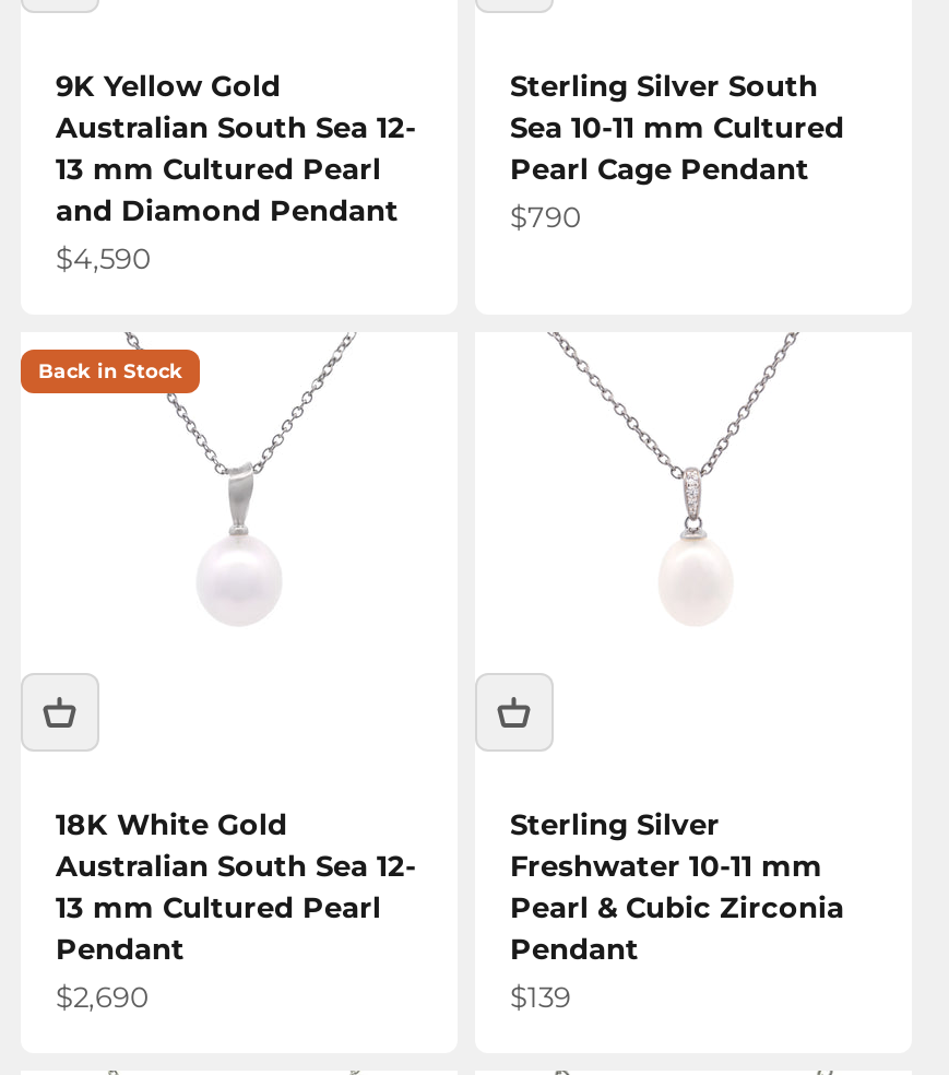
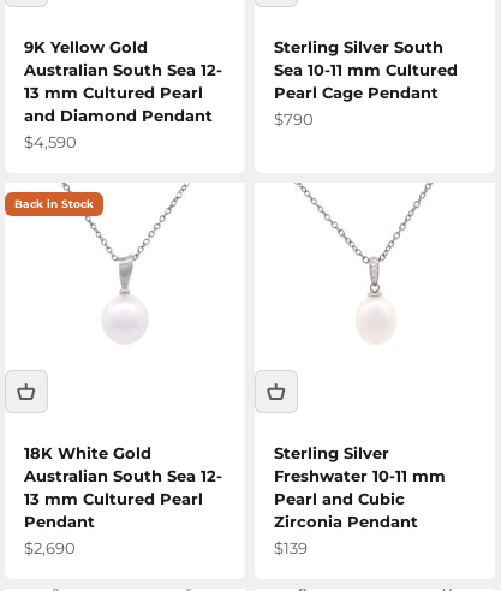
[510,889,844,966] Pearl & Cubic Zirconia | Pendant -> [274,489,418,531] Pearl and Cubic | Zirconia Pendant

